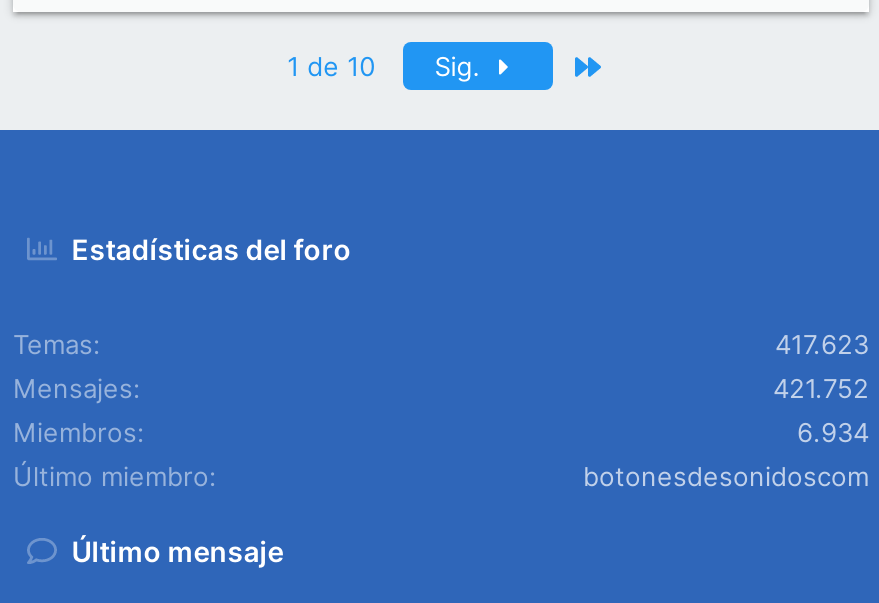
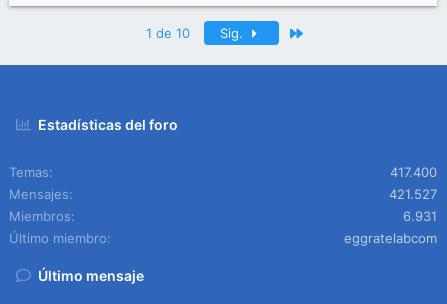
[775,328,869,360] 417.623 -> [390,164,437,180] 417.400
[773,372,869,404] 421.752 -> [389,186,437,202] 421.527
[797,416,869,448] 6.934 -> [403,208,437,224] 6.931
[583,460,869,492] botonesdesonidoscom -> [344,230,437,246] eggratelabcom

